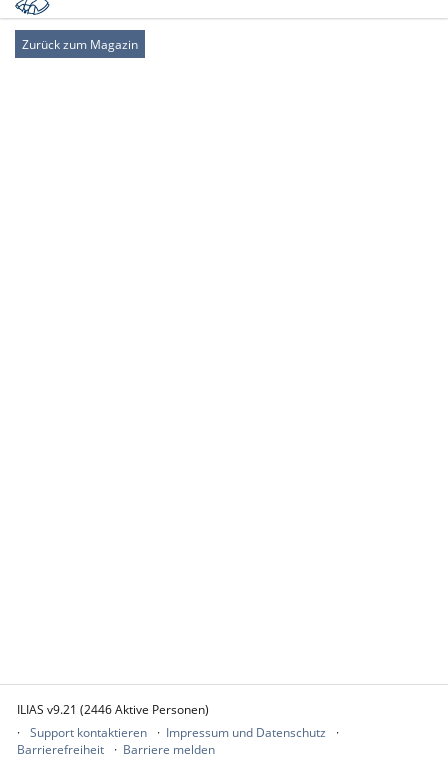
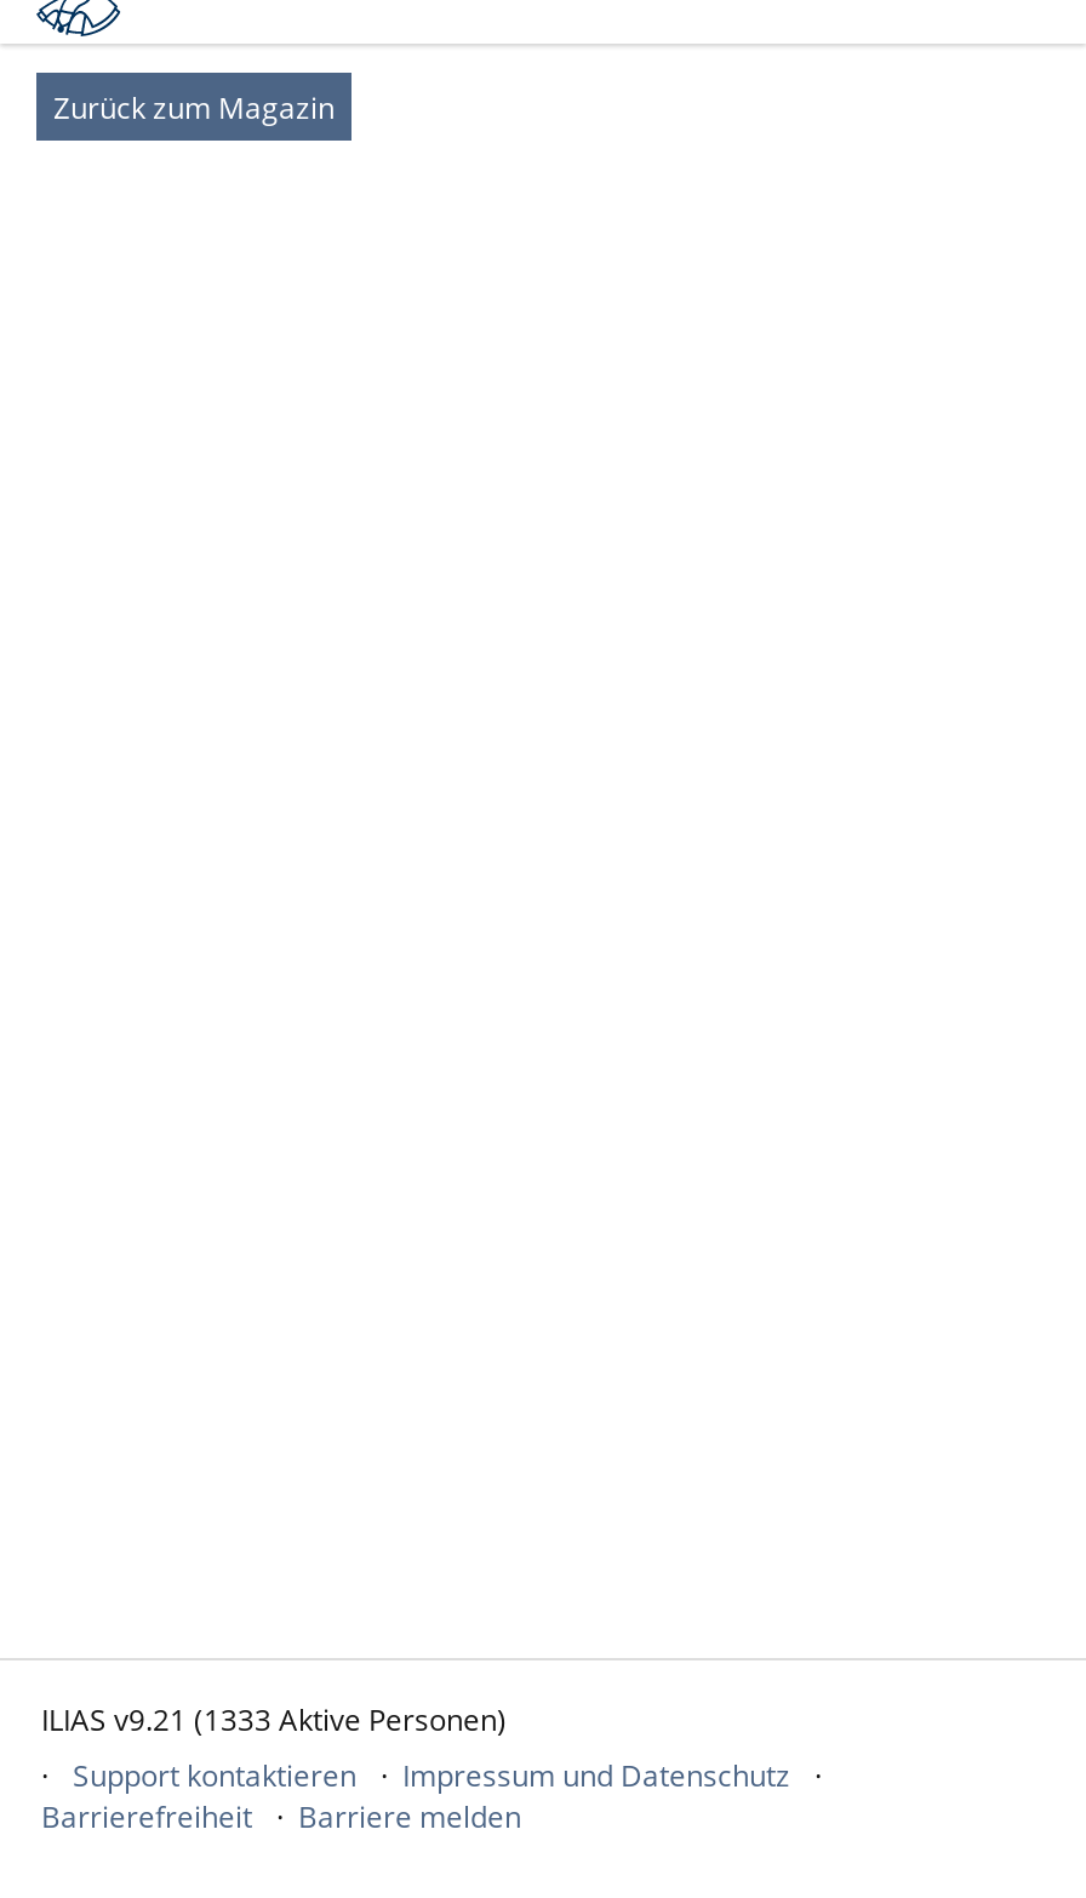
[17,701,209,718] ILIAS v9.21 (2446 Aktive Personen) -> [41,1699,507,1740] ILIAS v9.21 (1333 Aktive Personen)

